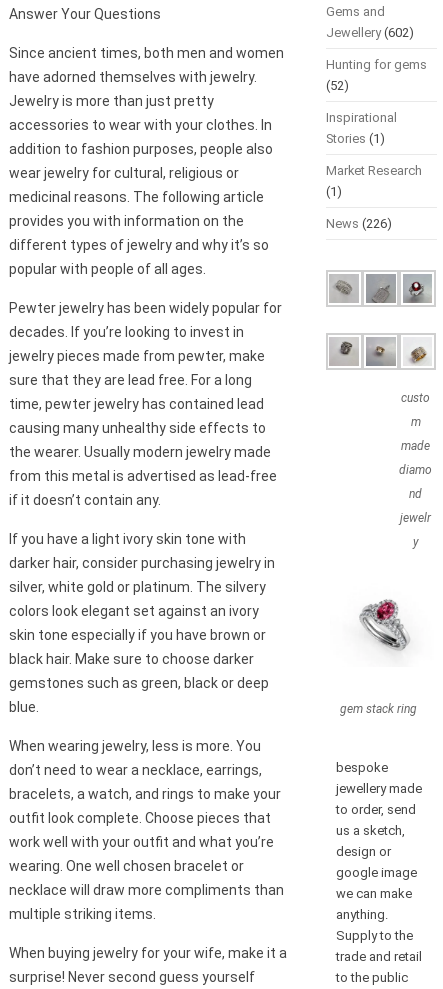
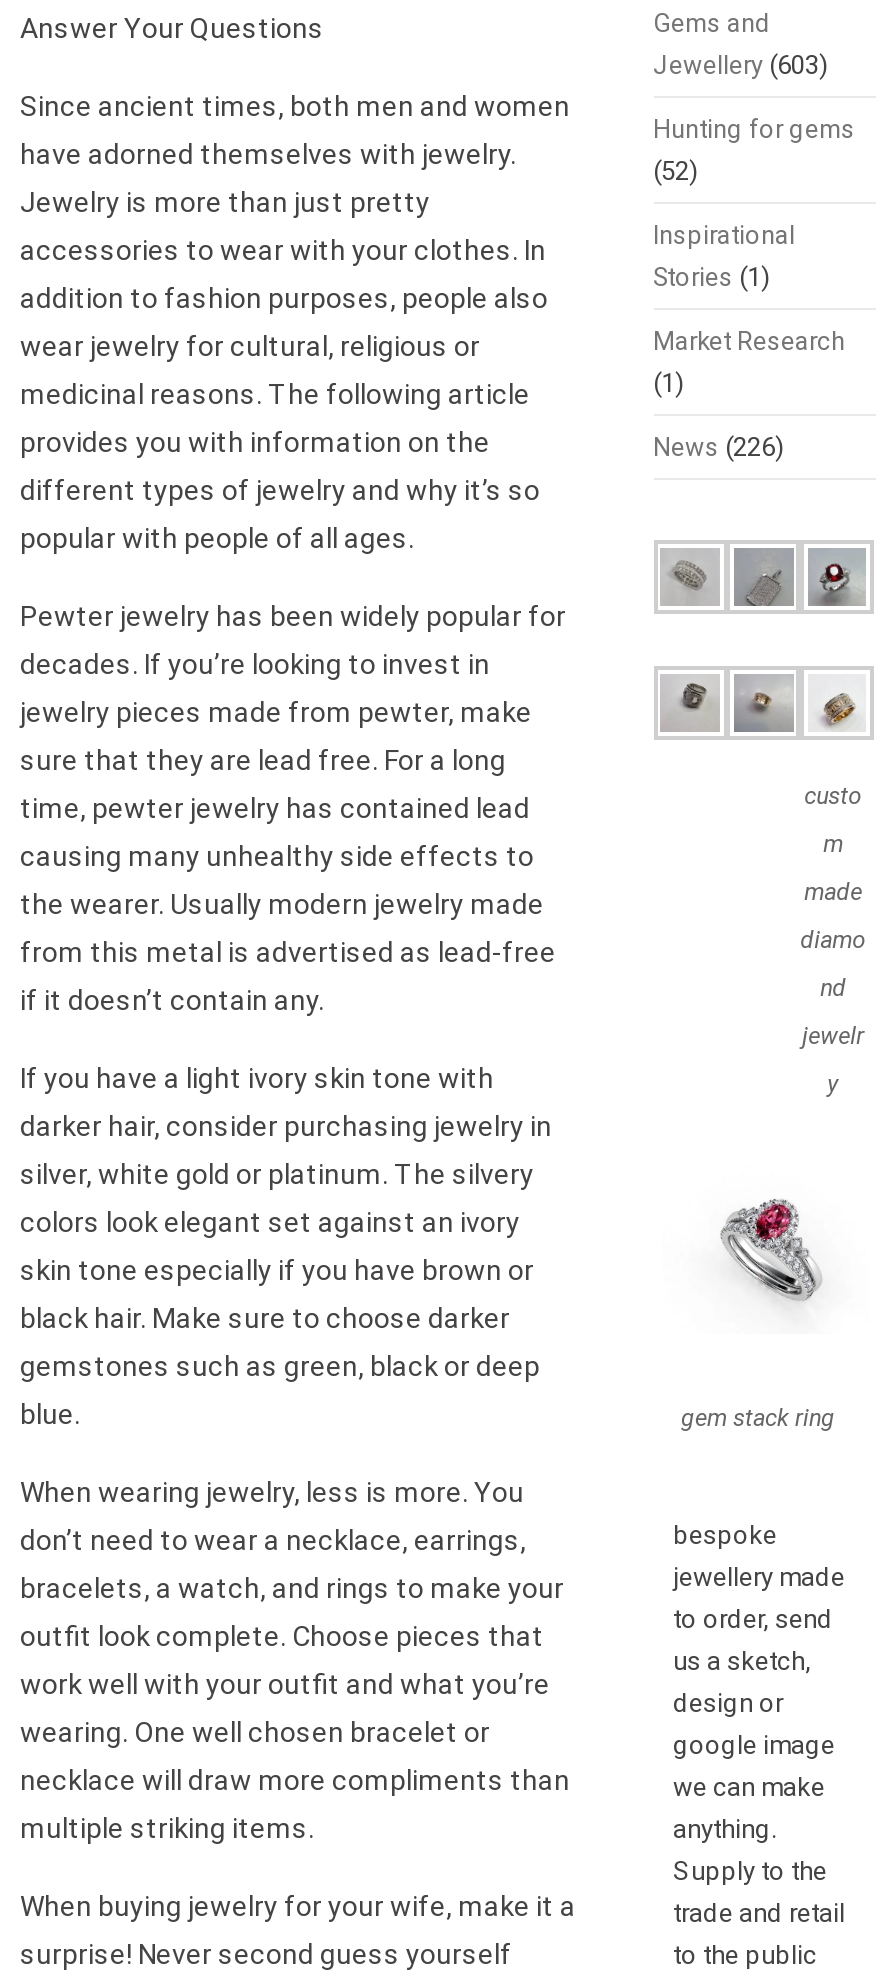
[325,25,413,40] Jewellery (602) -> [653,50,829,80] Jewellery (603)

